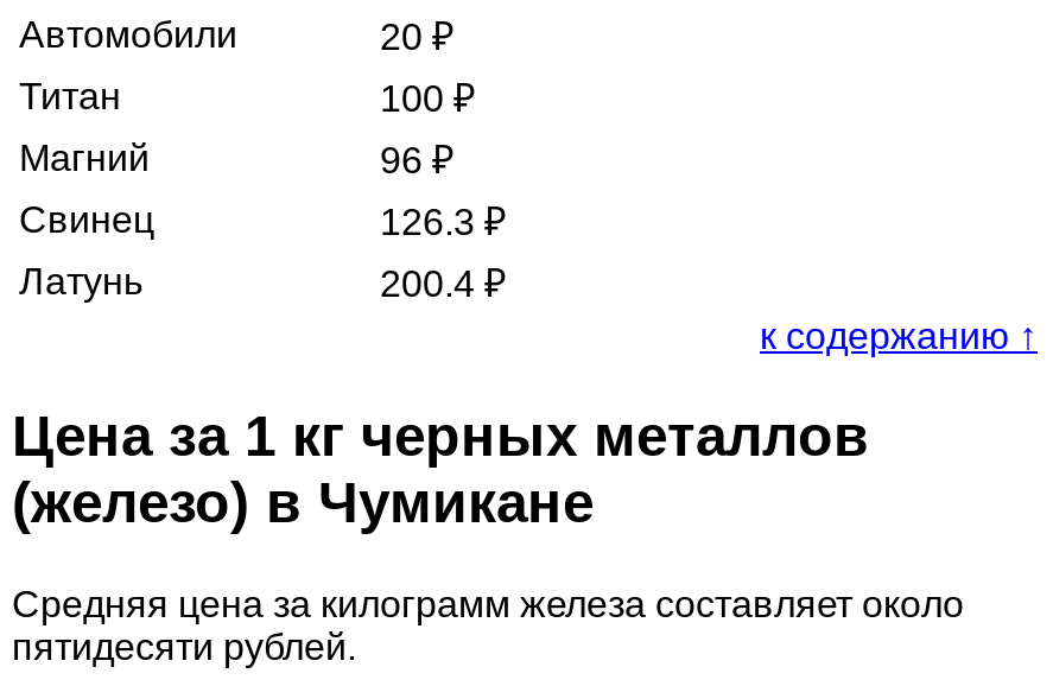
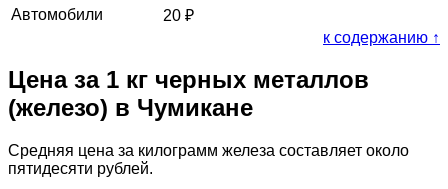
[19,75,506,303] Титан | 100 ₽ | Магний | 96 ₽ | Свинец | 126.3 ₽ | Латунь | 200.4 ₽ -> none

